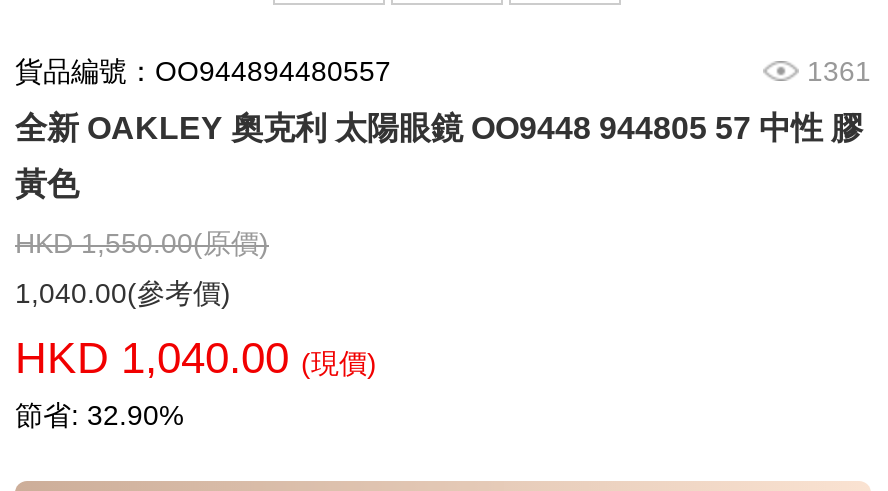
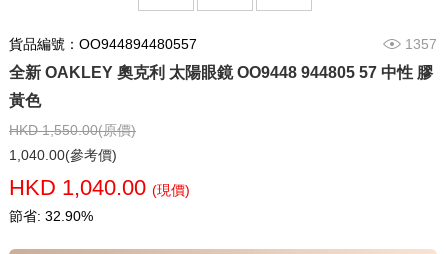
[807,56,871,88] 1361 -> [405,36,437,52] 1357

